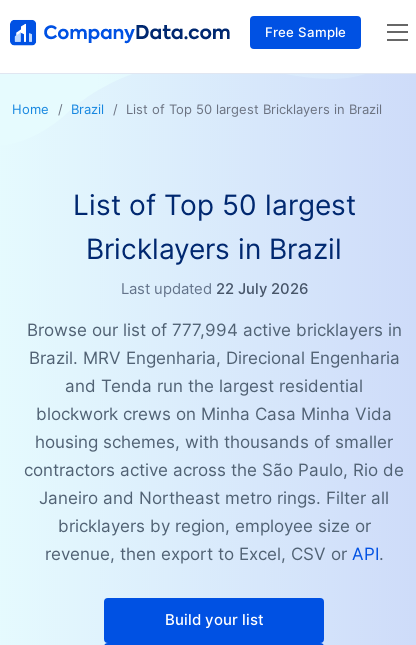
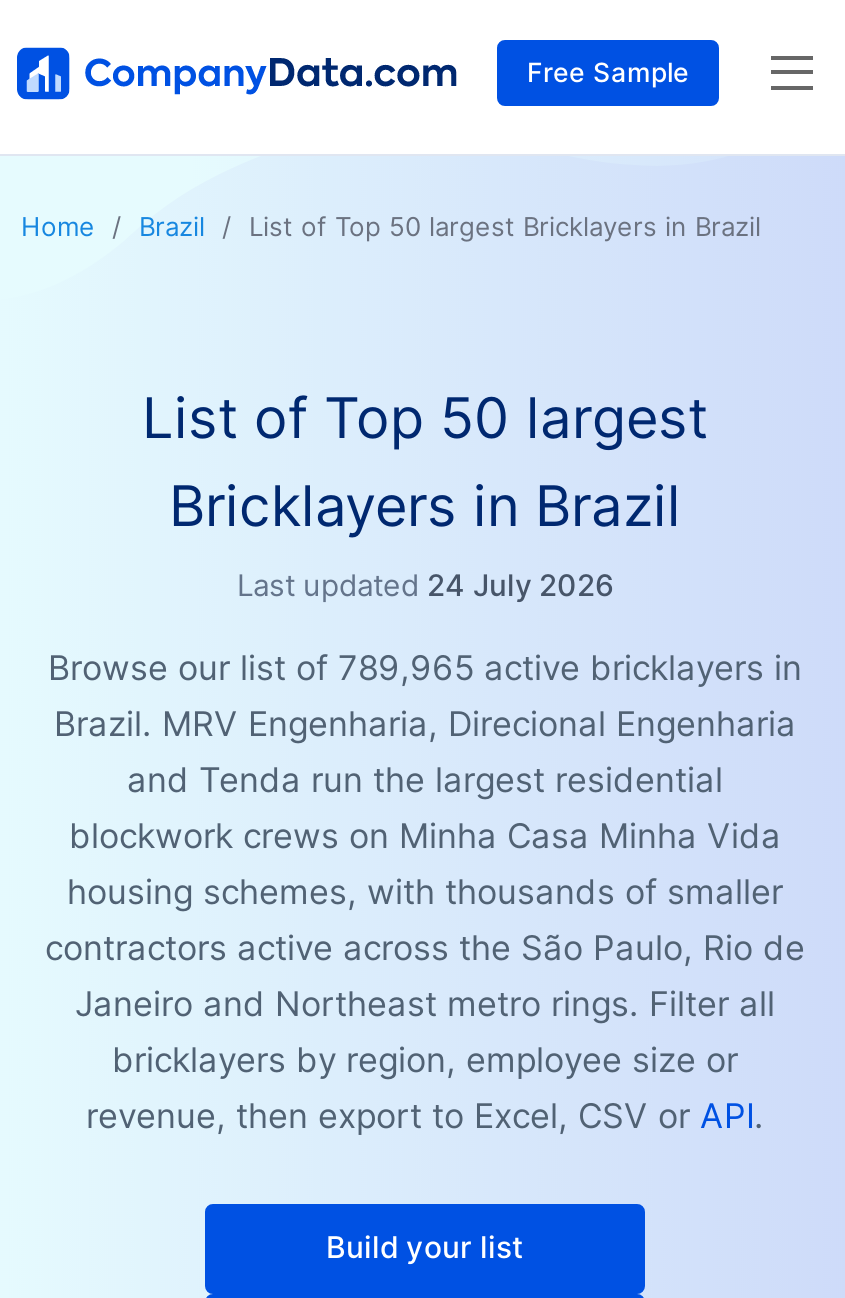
[120,280,307,298] Last updated 22 July 2026 -> [237,569,613,605] Last updated 24 July 2026
[26,320,401,340] Browse our list of 777,994 active bricklayers in -> [48,648,802,688] Browse our list of 789,965 active bricklayers in

